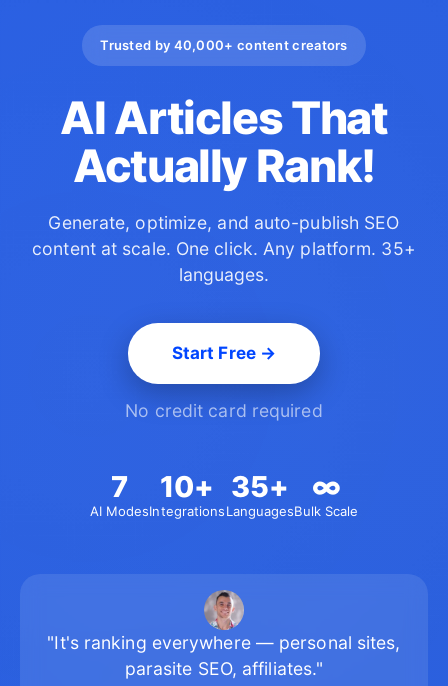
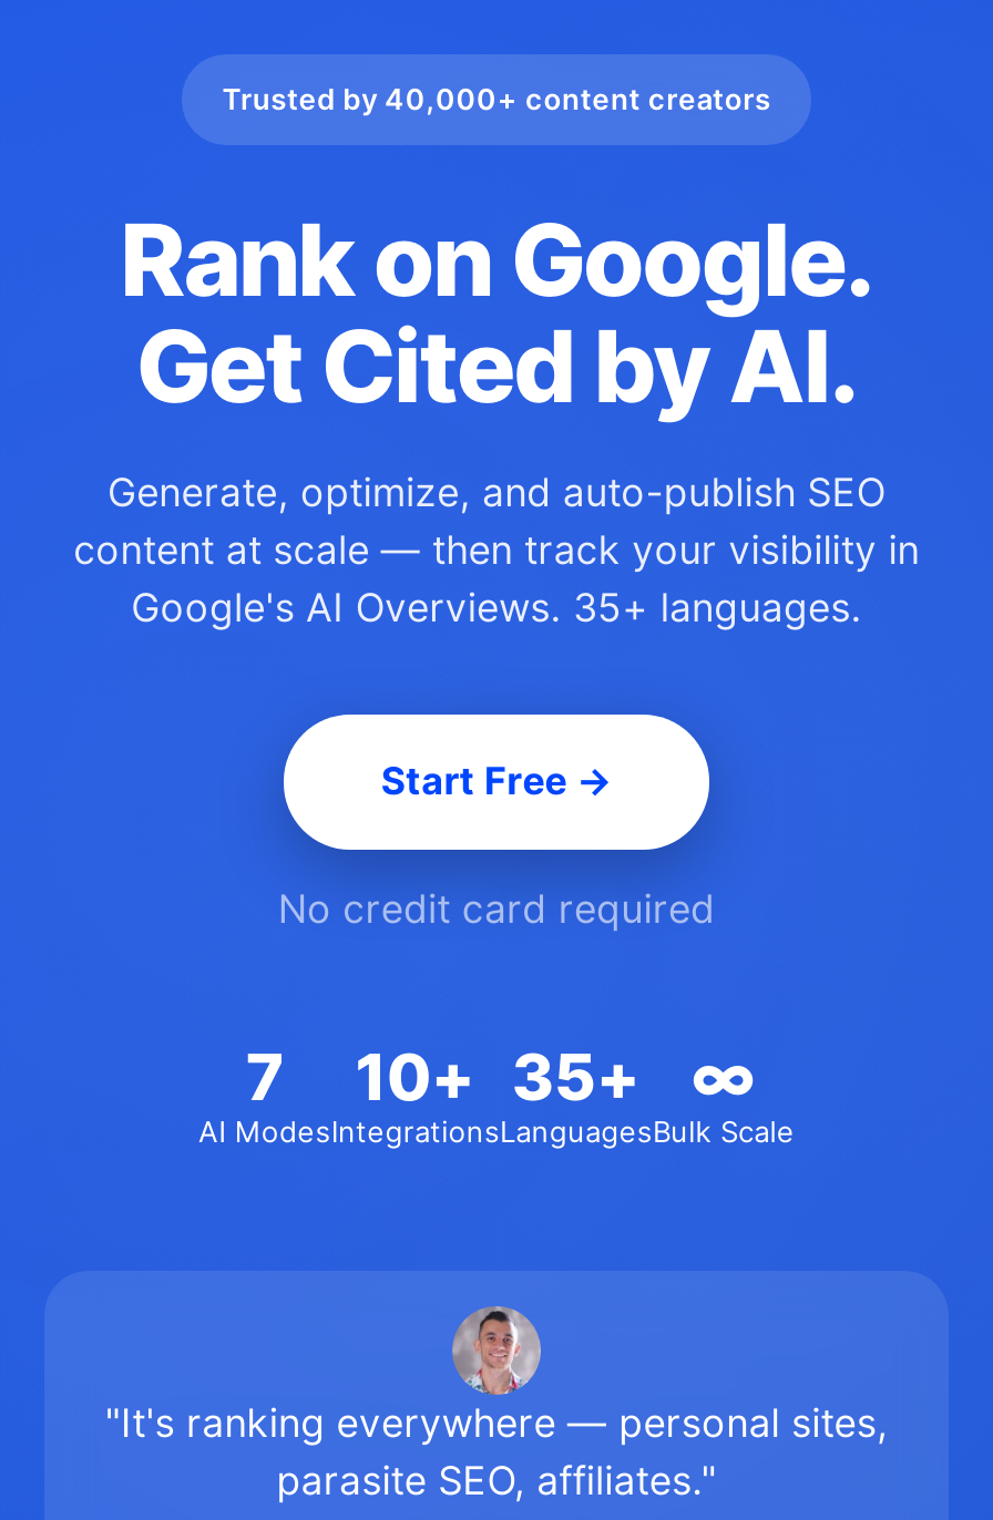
[60,91,388,193] AI Articles That | Actually Rank! -> [120,201,873,427] Rank on Google. | Get Cited by AI.
[32,238,416,285] content at scale. One click. Any platform. 35+ | languages. -> [73,527,920,631] content at scale — then track your visibility in | Google's AI Overviews. 35+ languages.

